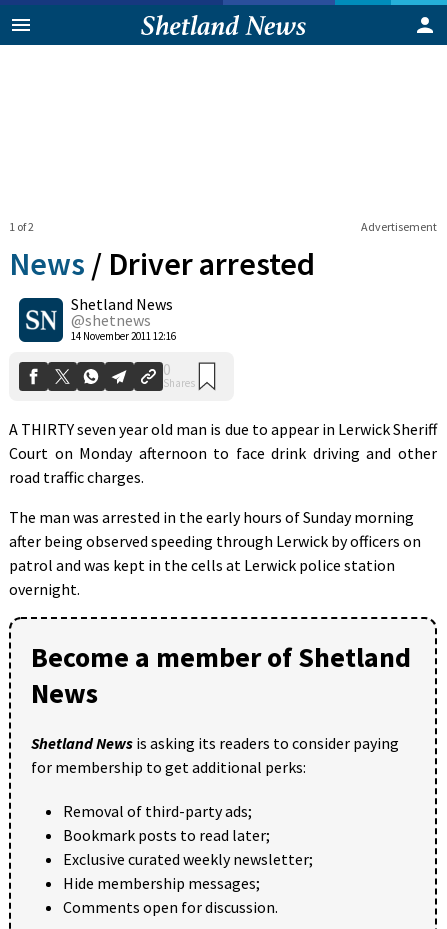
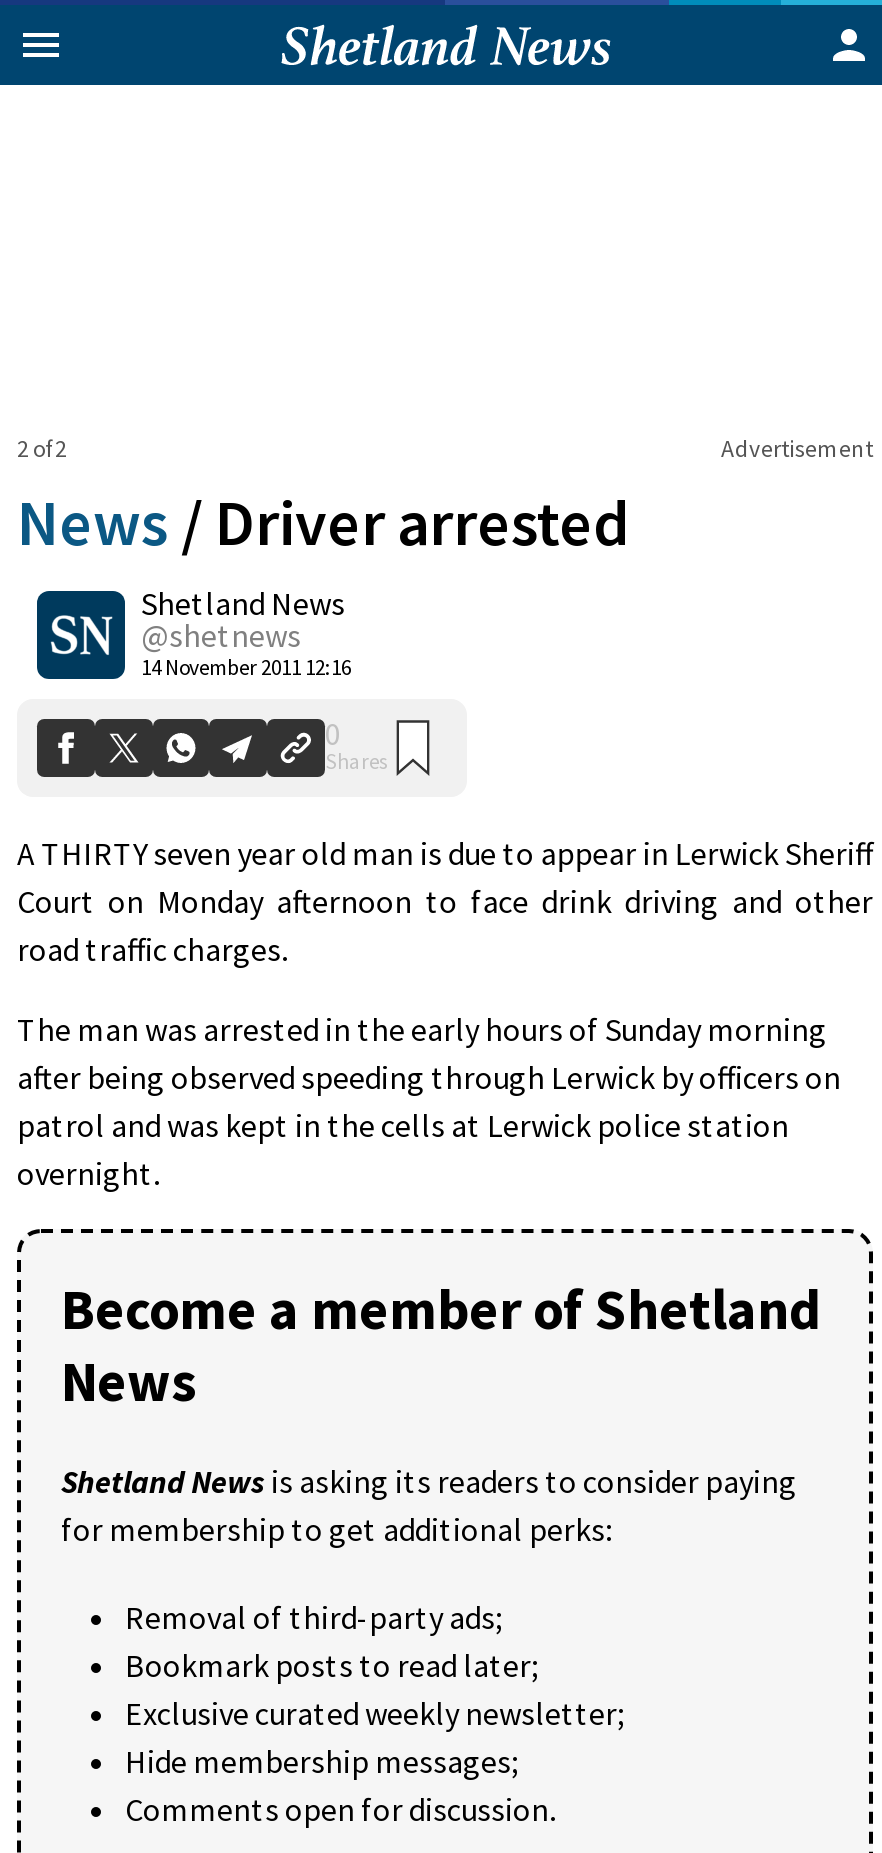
[9,219,34,234] 1 of 2 -> [17,433,67,463] 2 of 2

